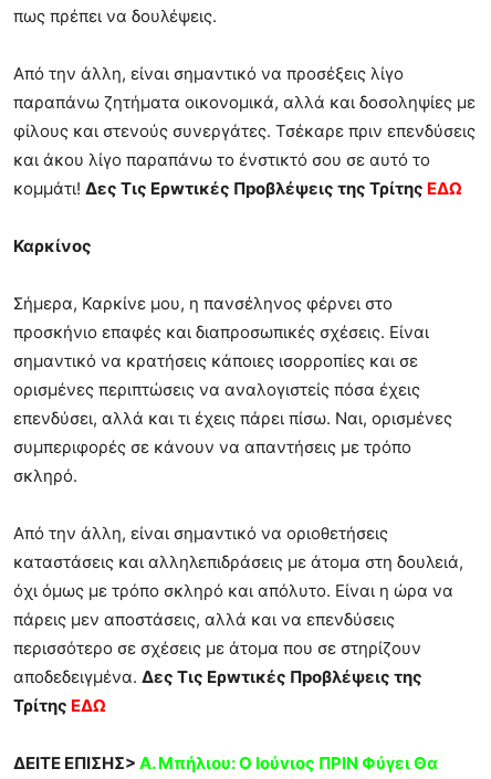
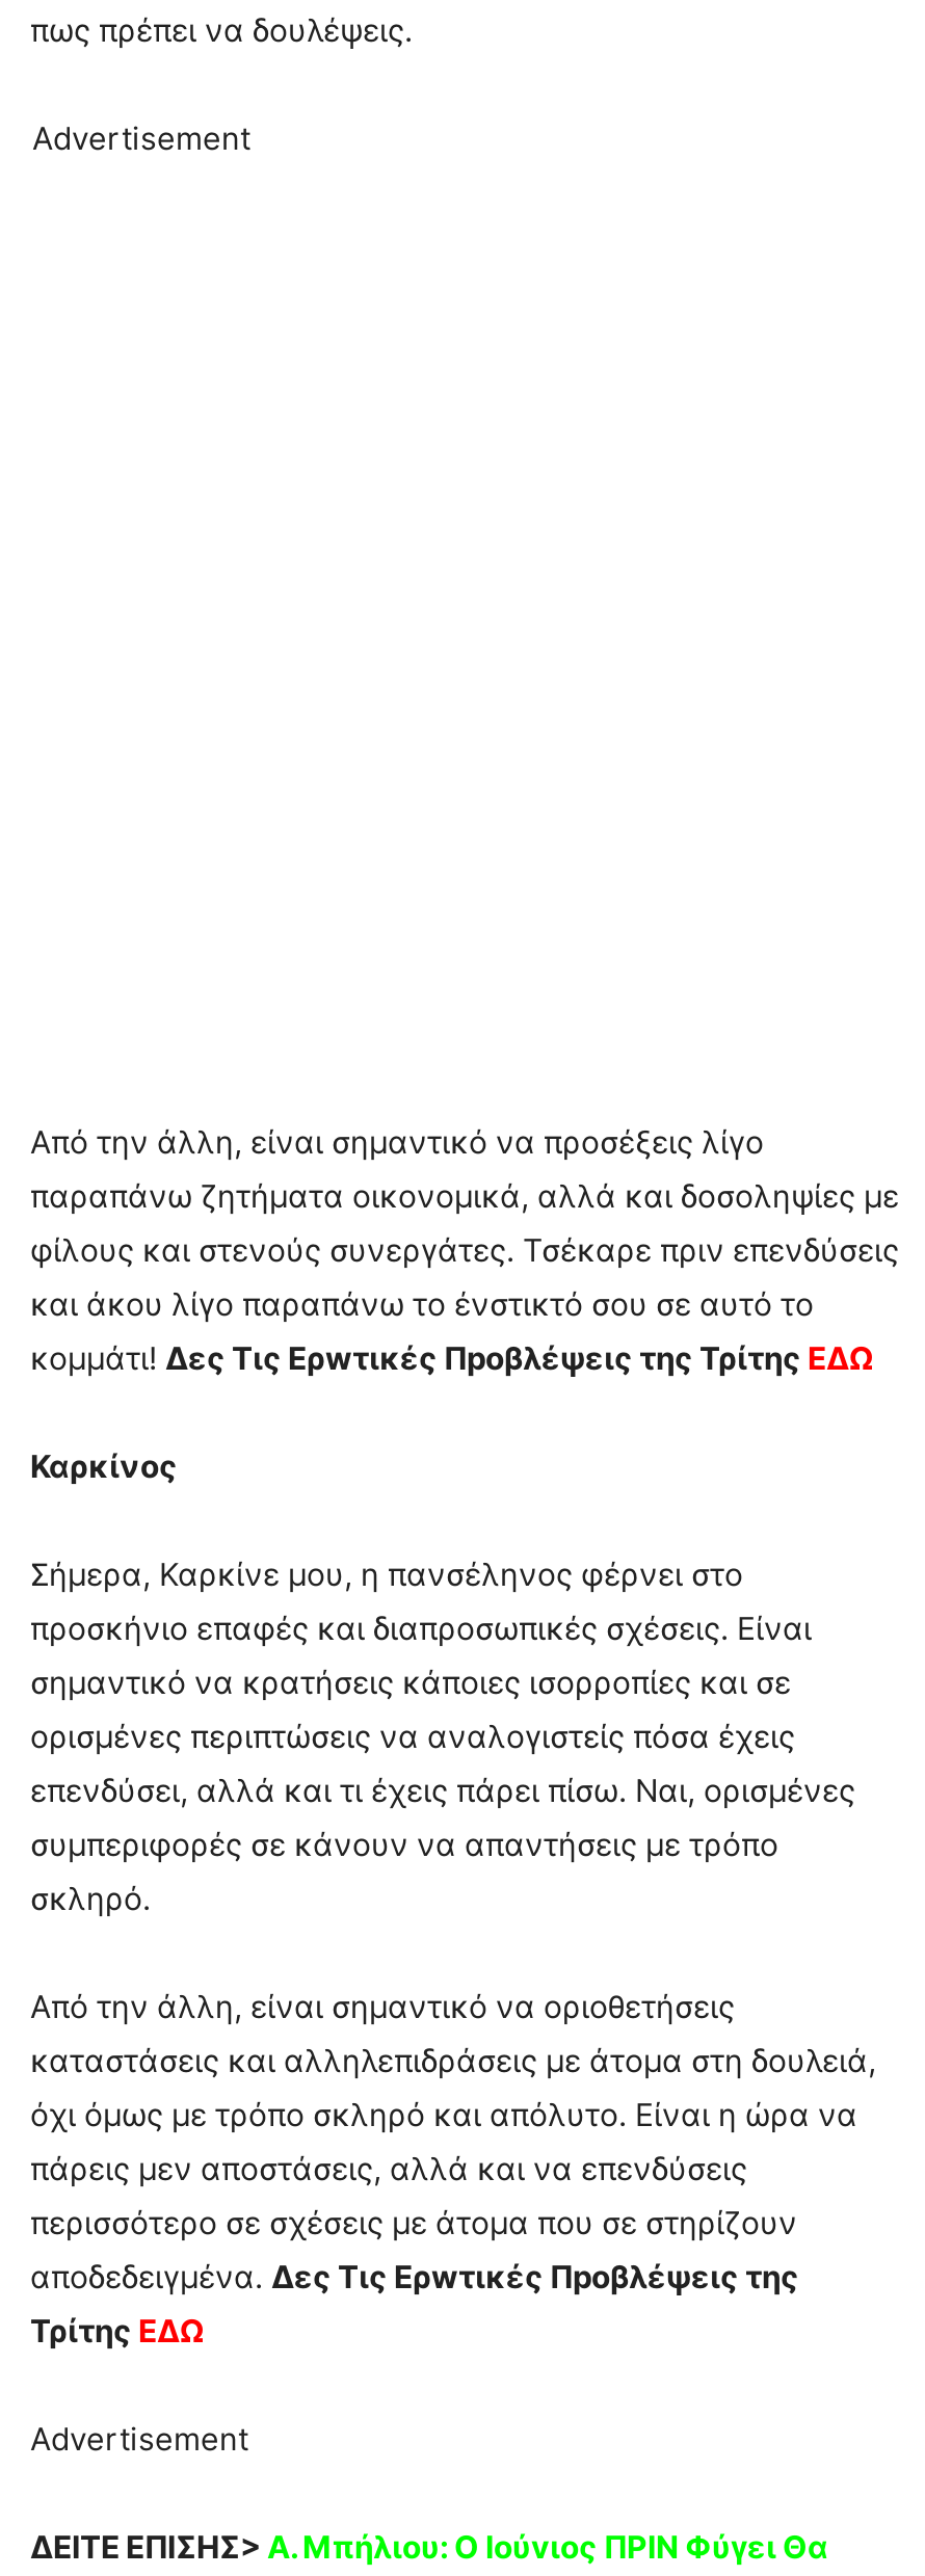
none -> [32,119,250,158] Advertisement
none -> [30,2419,248,2459] Advertisement

